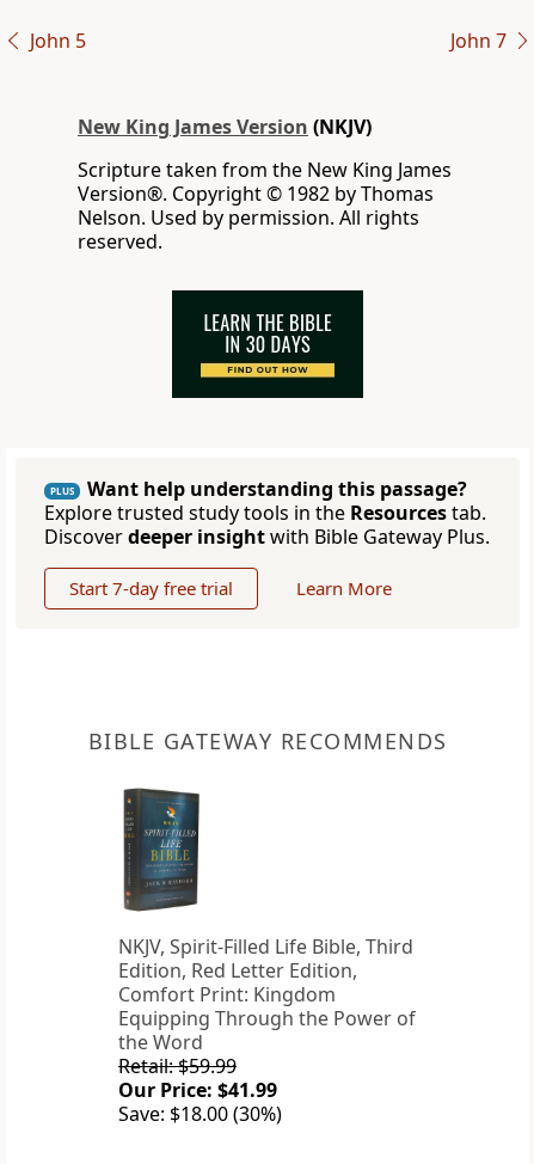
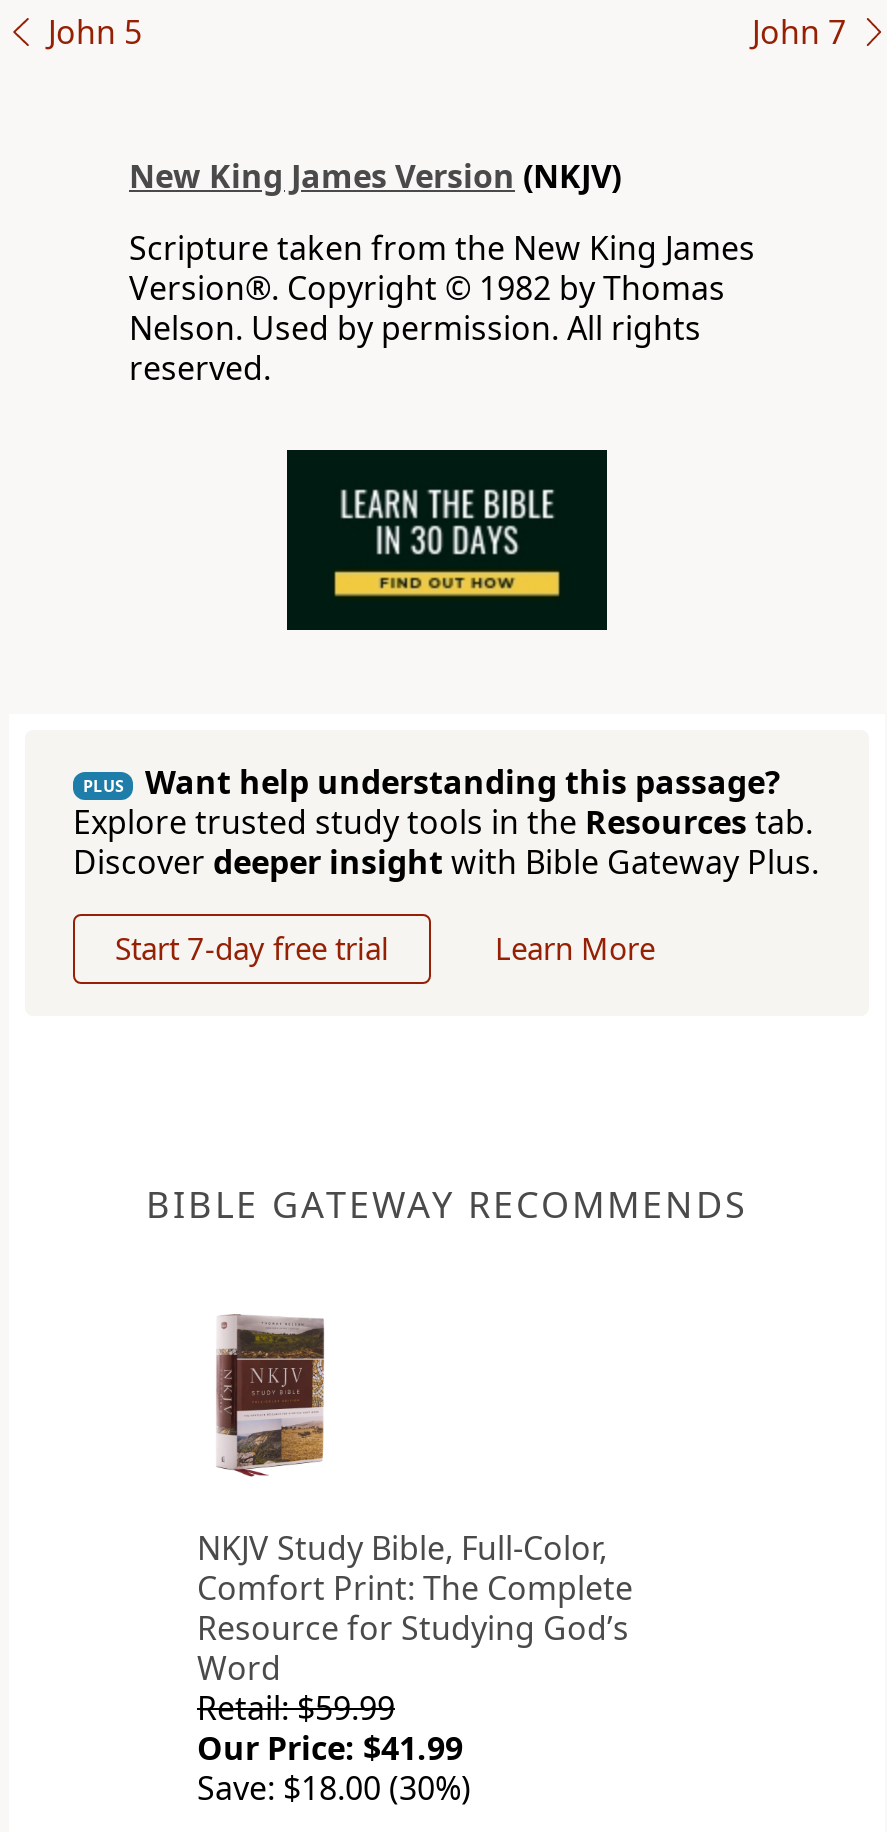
[118,788,416,1055] [image] | NKJV, Spirit-Filled Life Bible, Third | Edition, Red Letter Edition, | Comfort Print: Kingdom | Equipping Through the Power of | the Word -> [197,1284,633,1690] [image] | NKJV Study Bible, Full-Color, | Comfort Print: The Complete | Resource for Studying God’s | Word

